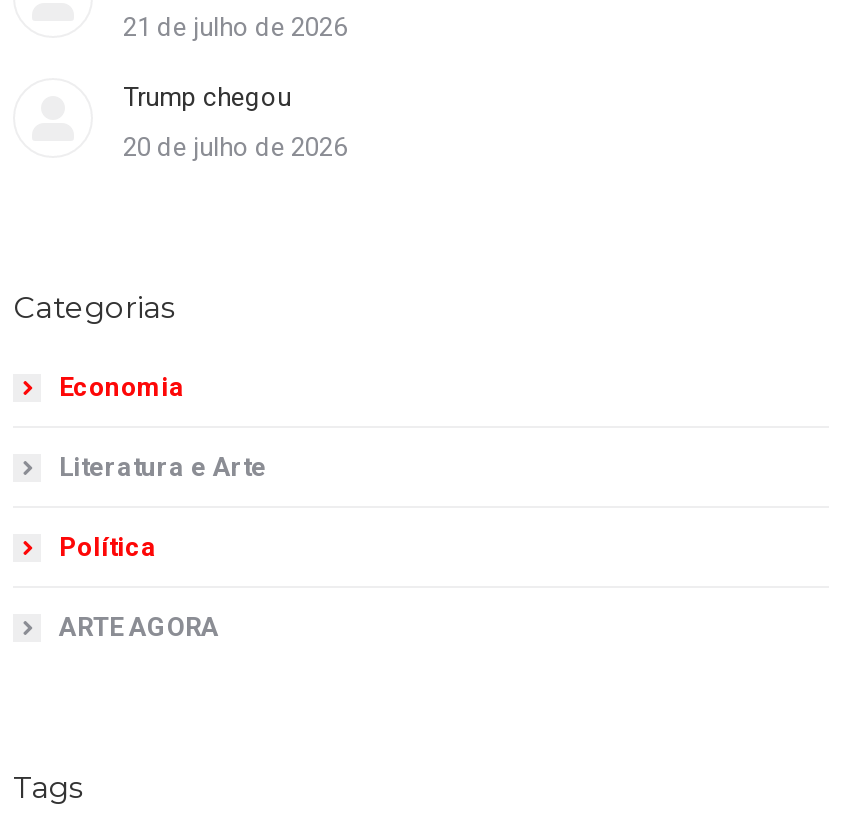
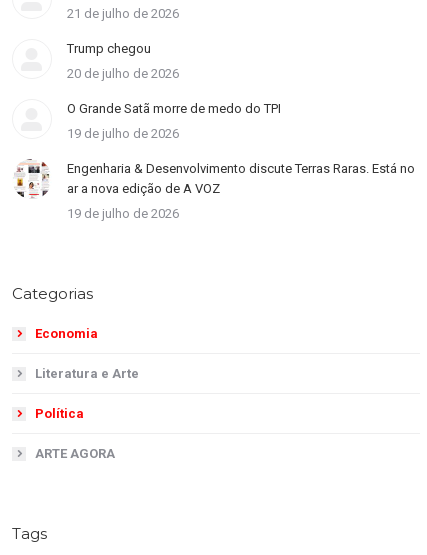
none -> [13,101,415,221] [image] | O Grande Satã morre de medo do TPI | 19 de julho de 2026 | Engenharia & Desenvolvimento discute Terras Raras. Está no | ar a nova edição de A VOZ | 19 de julho de 2026

